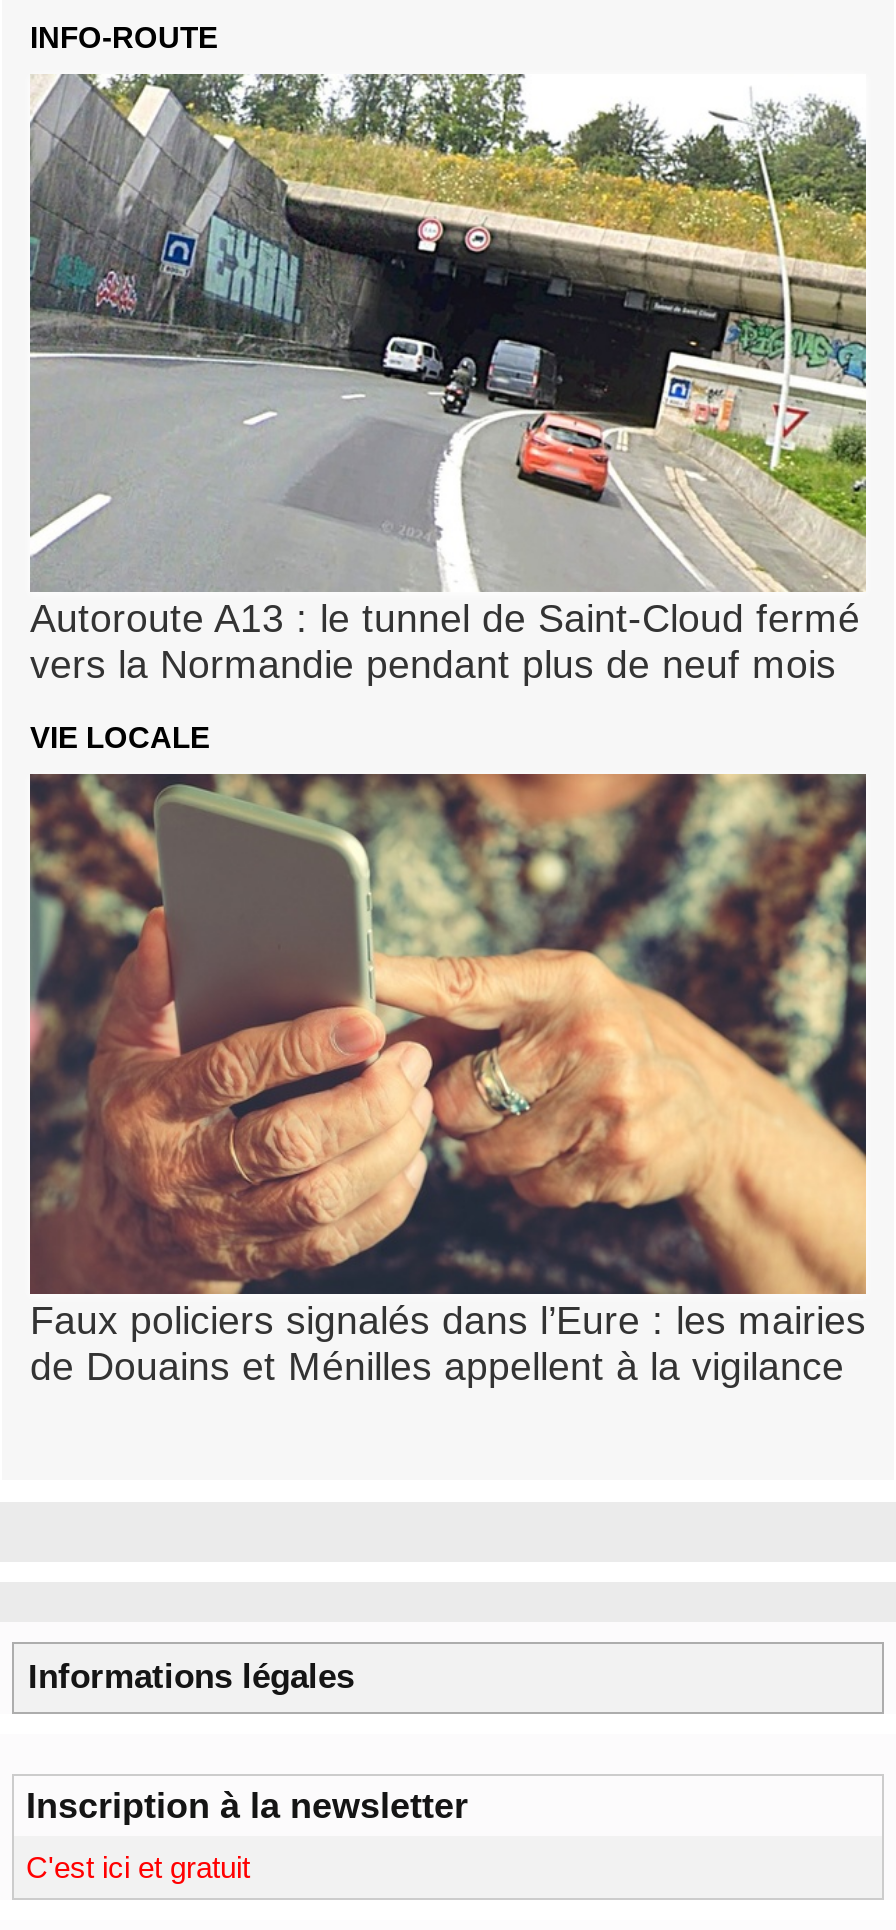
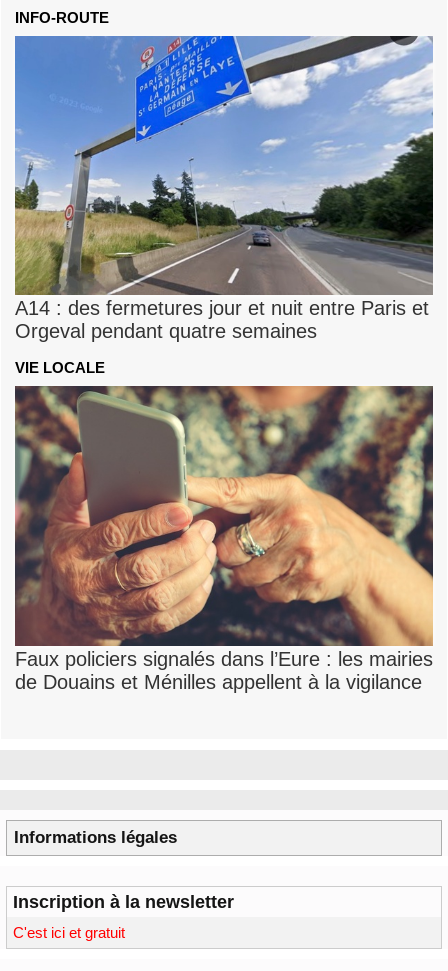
[28,72,868,687] [image] | Autoroute A13 : le tunnel de Saint-Cloud fermé | vers la Normandie pendant plus de neuf mois -> [14,35,434,342] [image] | A14 : des fermetures jour et nuit entre Paris et | Orgeval pendant quatre semaines

